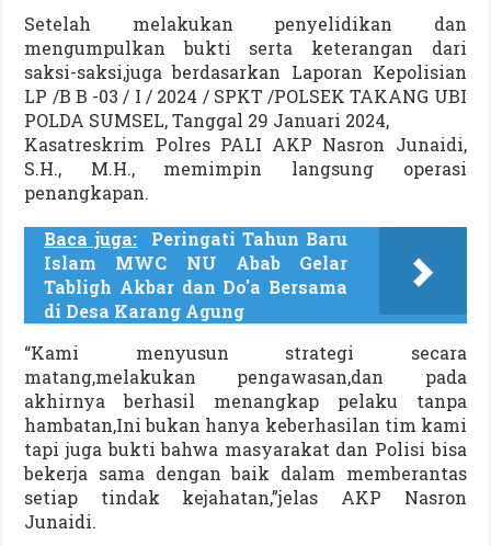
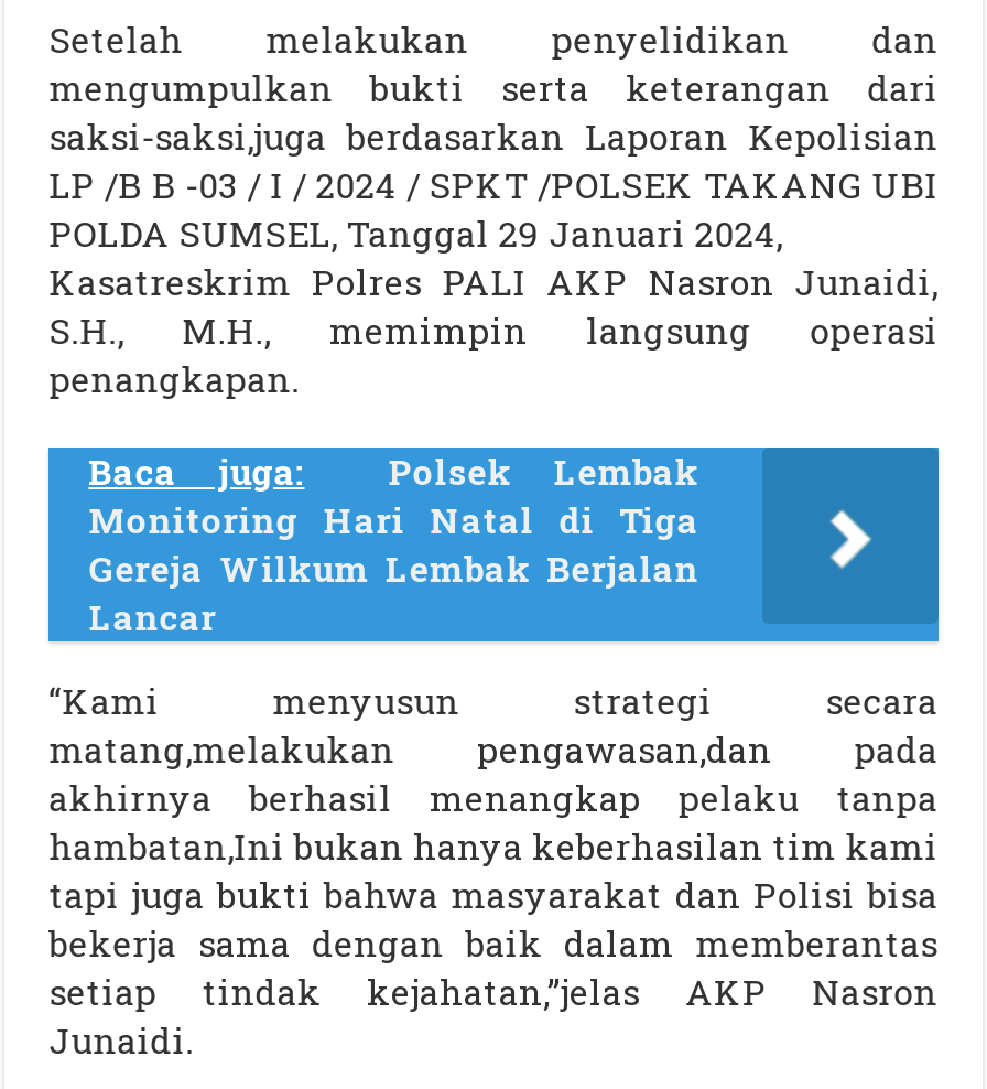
[44,227,348,322] Baca juga: Peringati Tahun Baru | Islam MWC NU Abab Gelar | Tabligh Akbar dan Do'a Bersama | di Desa Karang Agung -> [89,447,699,639] Baca juga: | Polsek Lembak | Monitoring Hari Natal di Tiga | Gereja Wilkum Lembak Berjalan | Lancar

